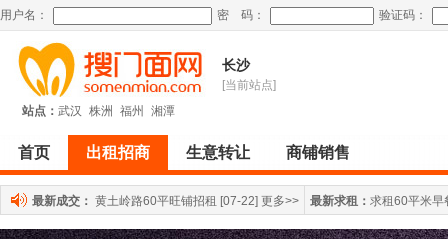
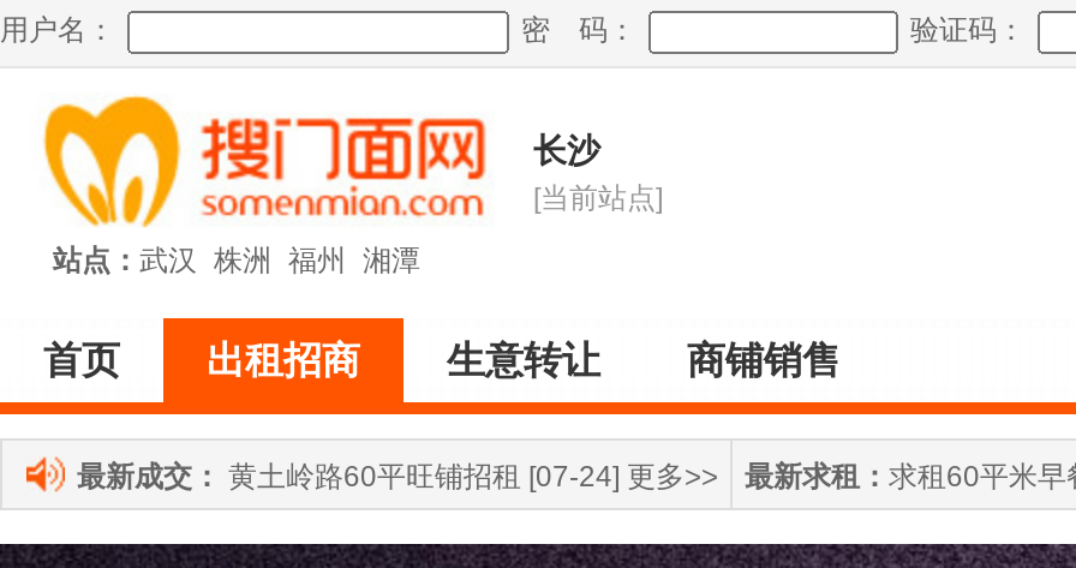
[32,194,299,208] 最新成交： 黄土岭路60平旺铺招租[07-22]更多>> -> [77,460,718,494] 最新成交： 黄土岭路60平旺铺招租[07-24]更多>>

